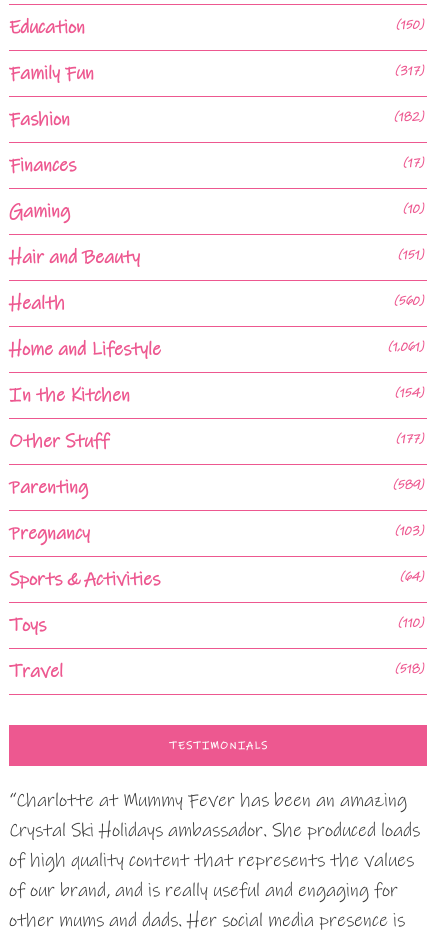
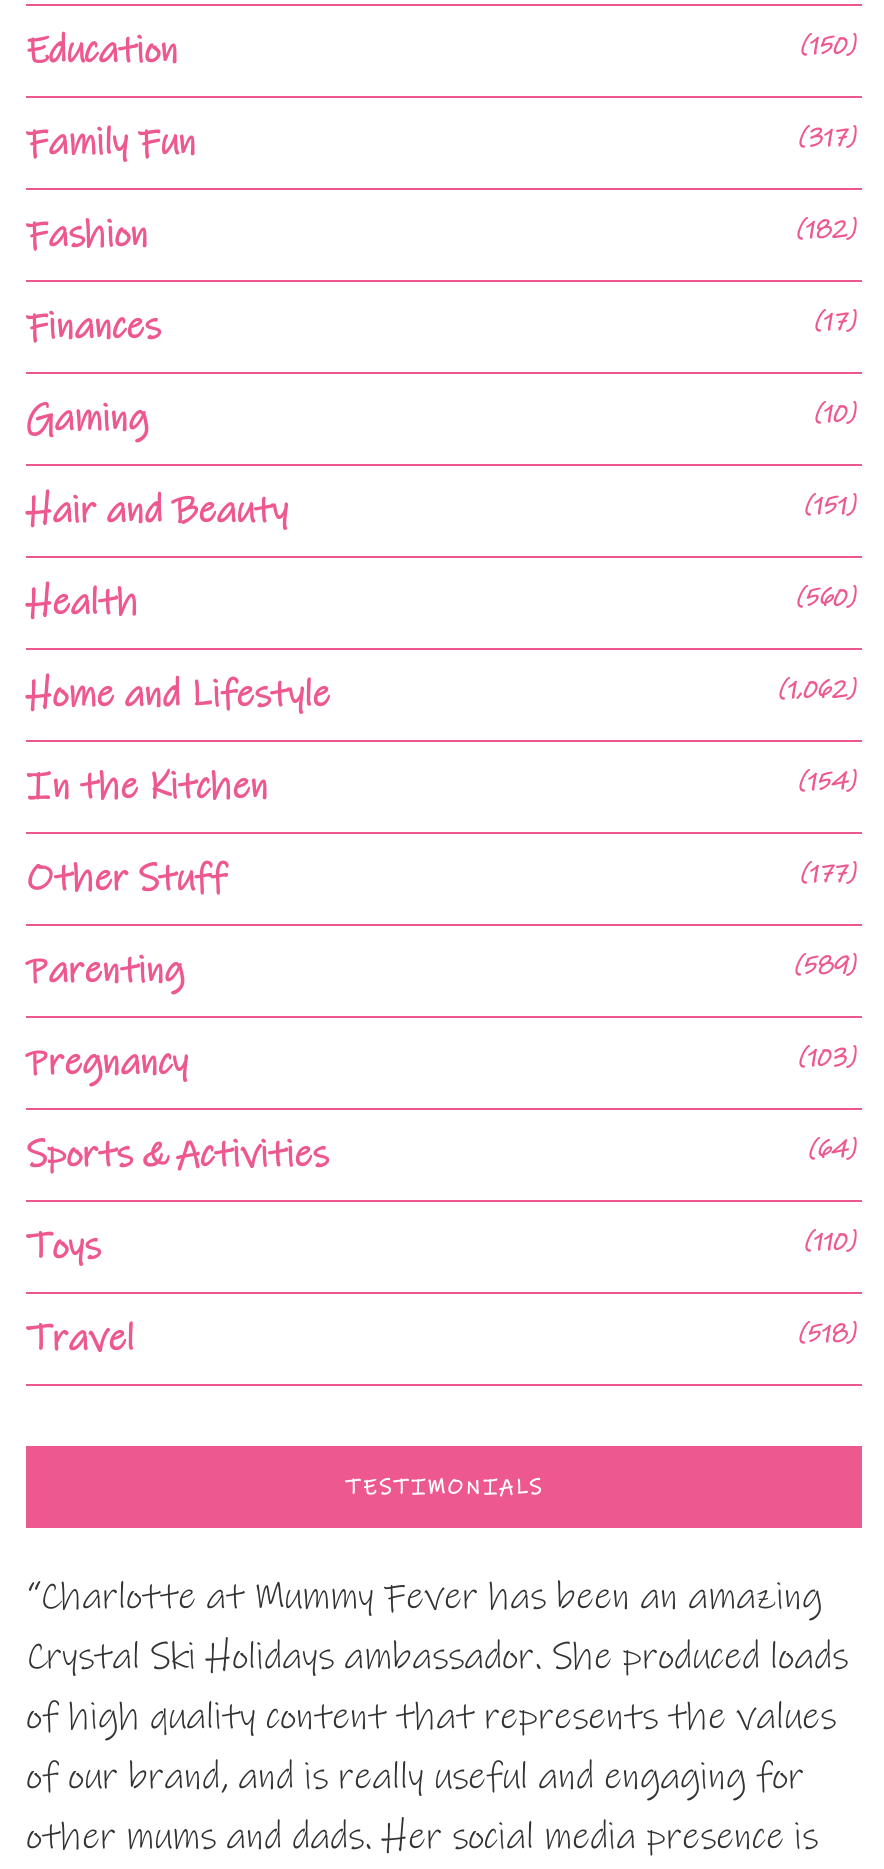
[387,339,424,354] (1,061) -> [776,674,856,704] (1,062)

